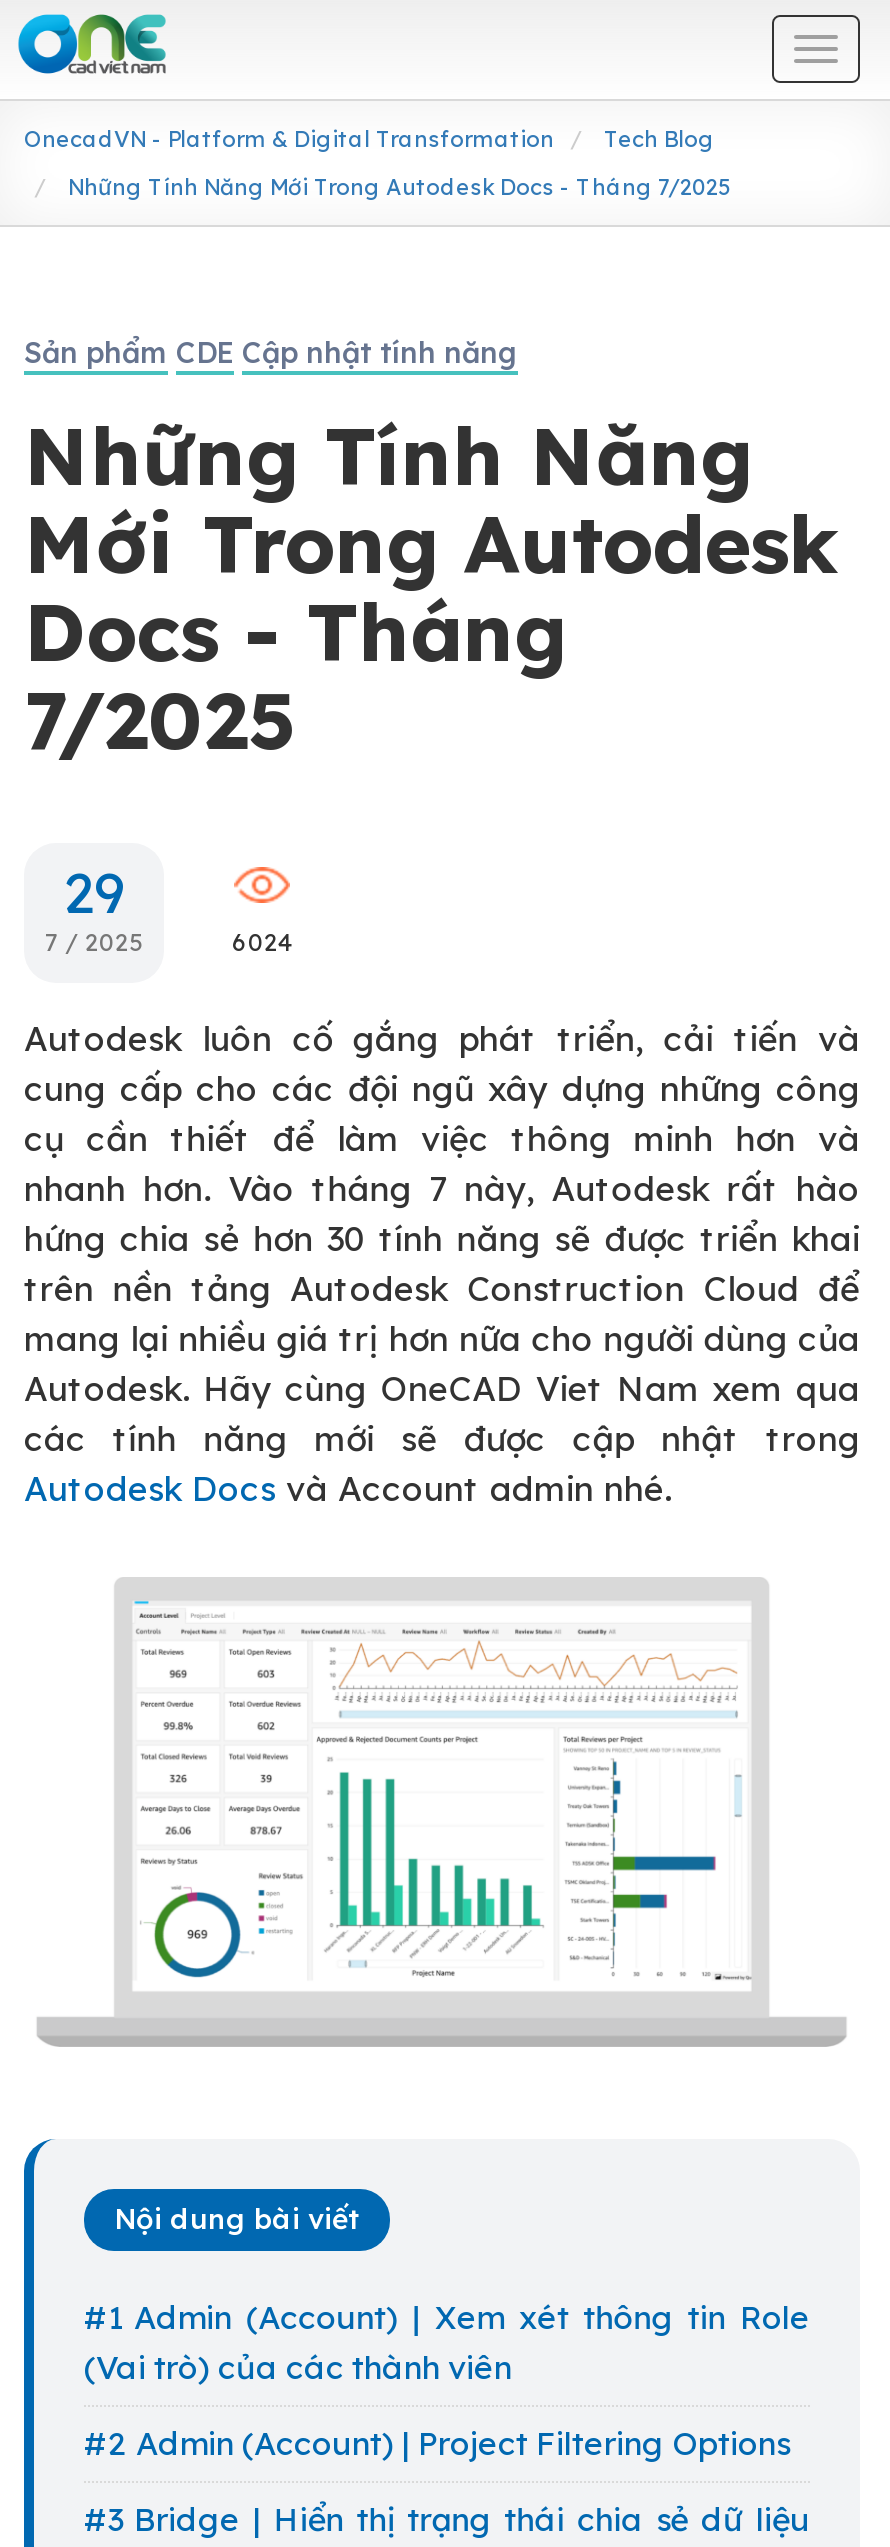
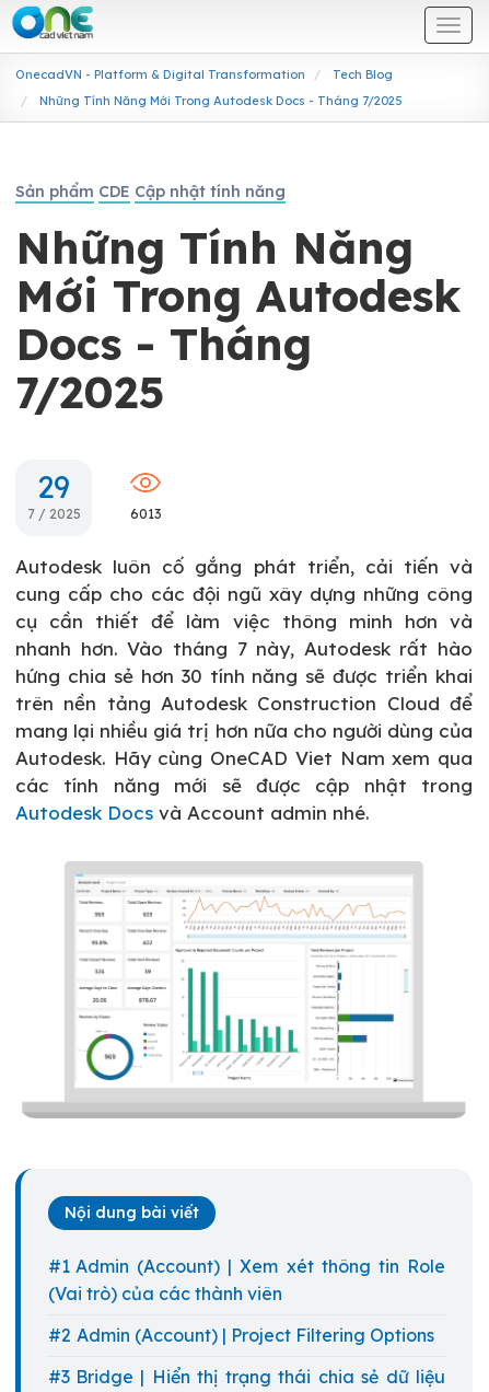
[232,927,292,957] 6024 -> [130,506,161,522] 6013

